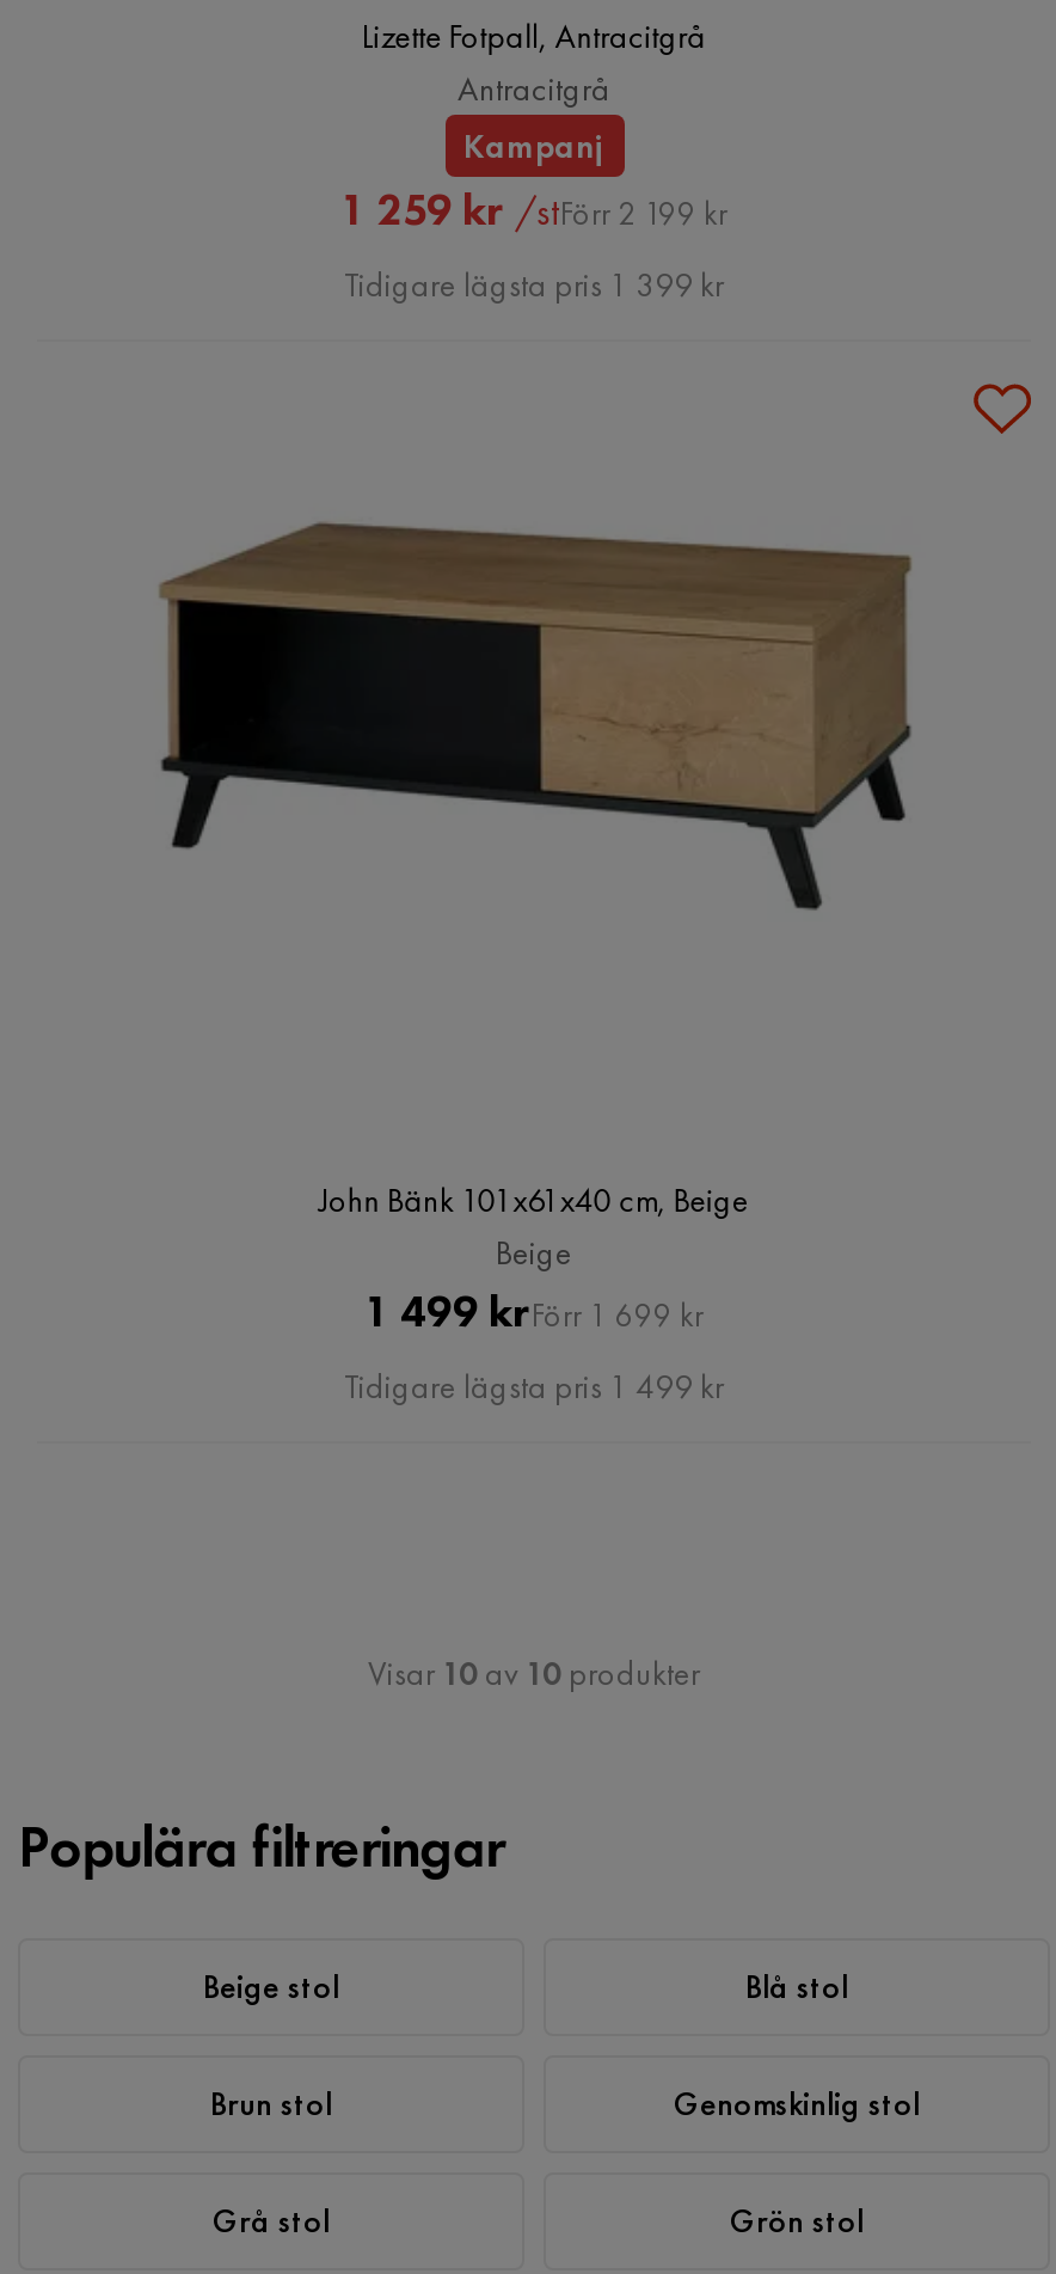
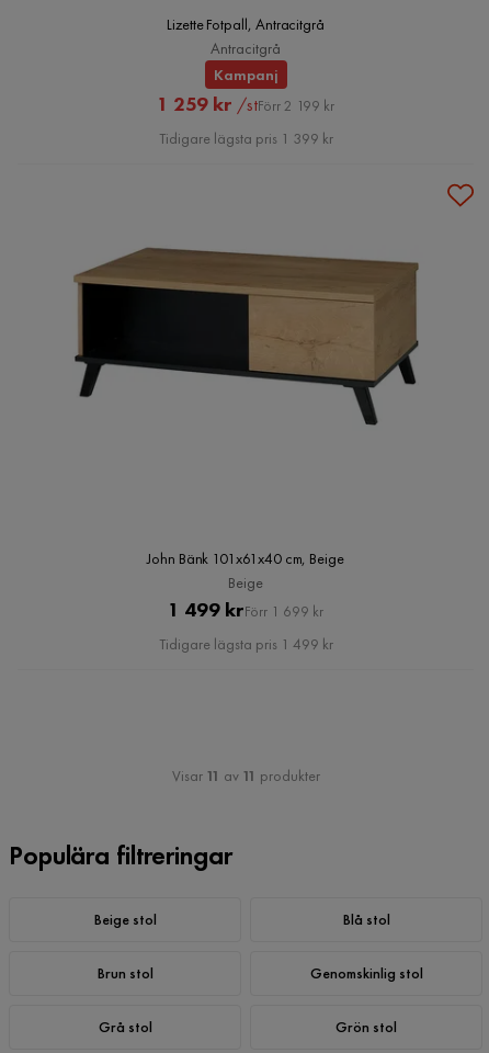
[368,1651,700,1694] Visar 10 av 10 produkter -> [172,766,320,785] Visar 11 av 11 produkter

